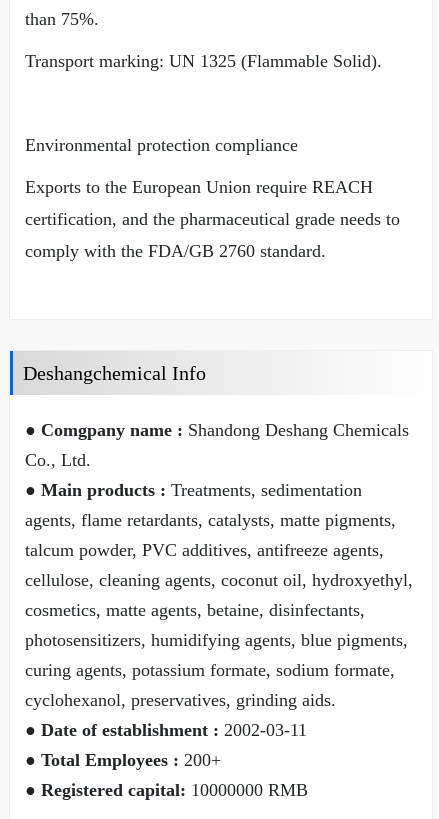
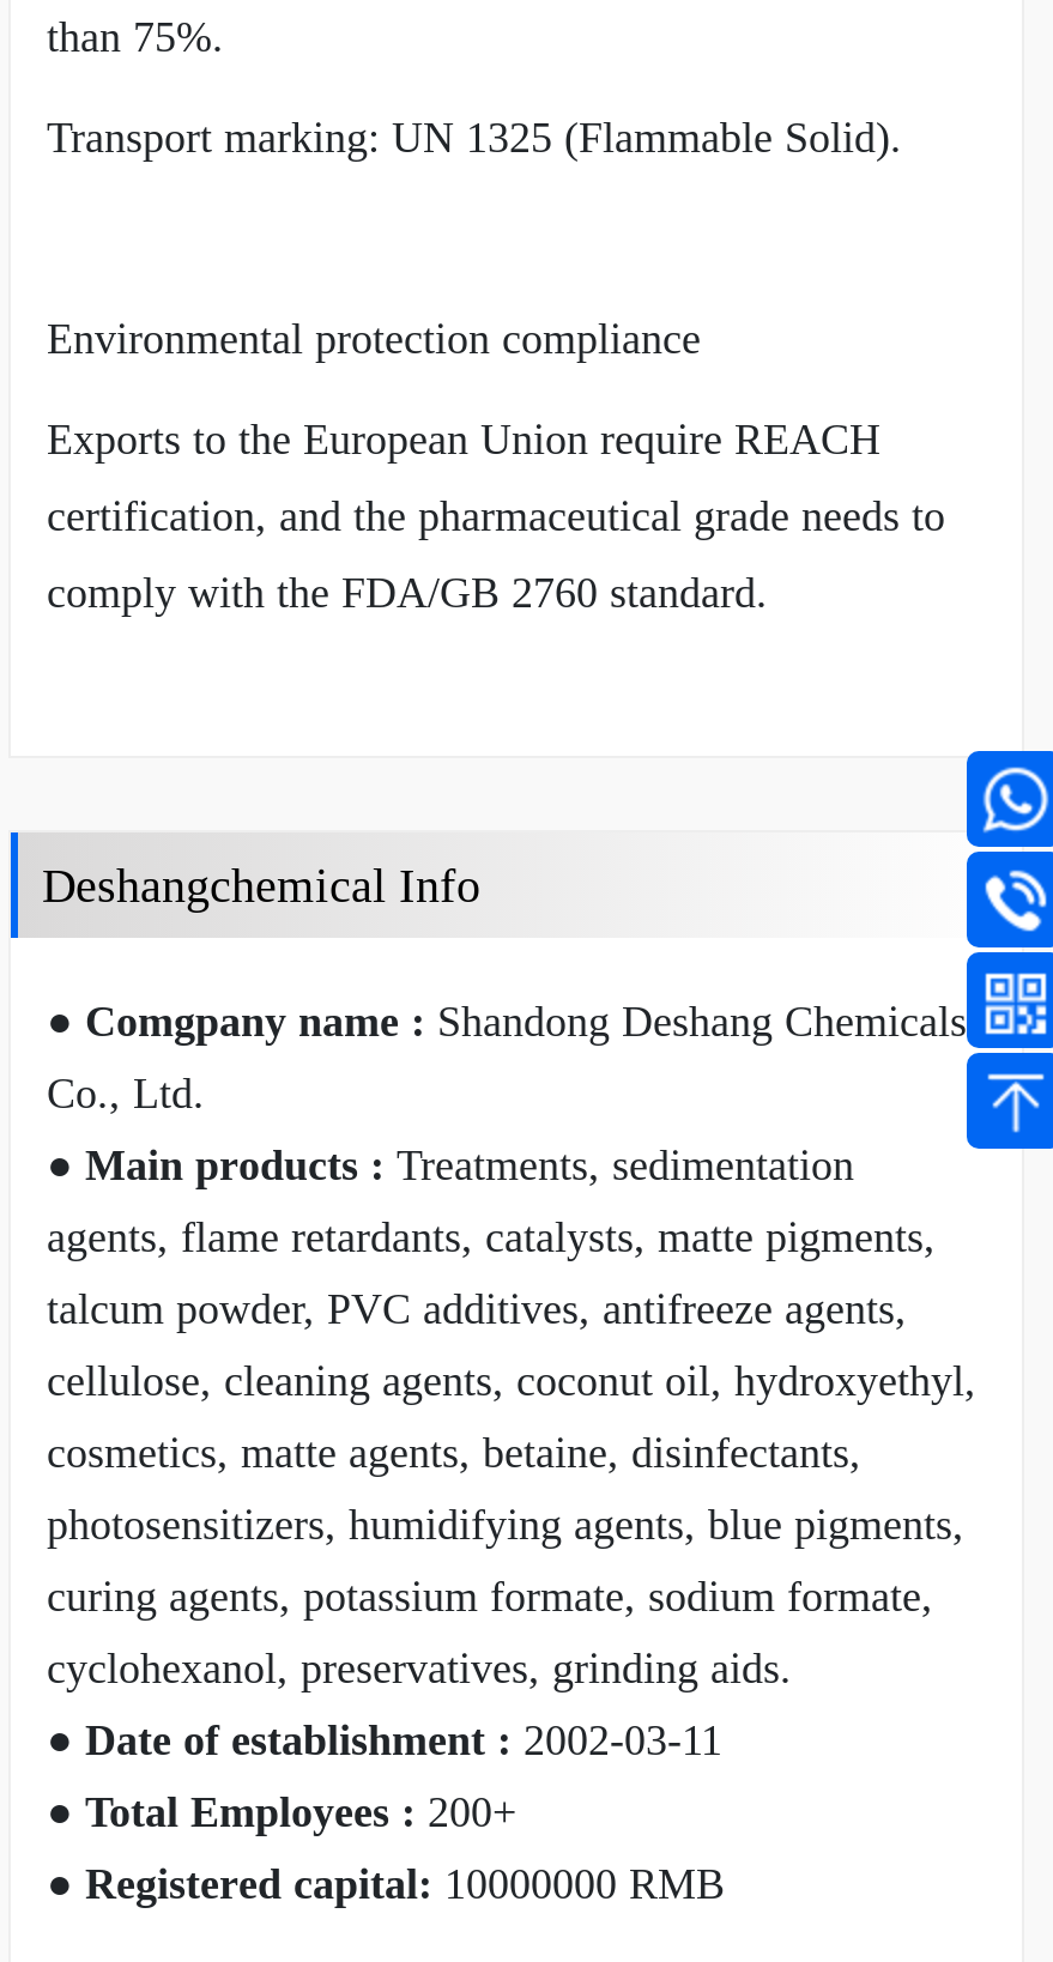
none -> [964,749,1046,1151] [image]

